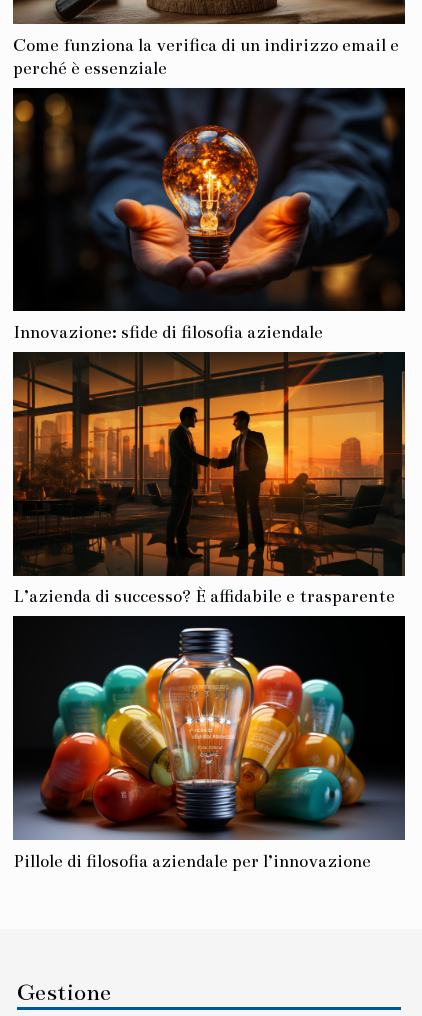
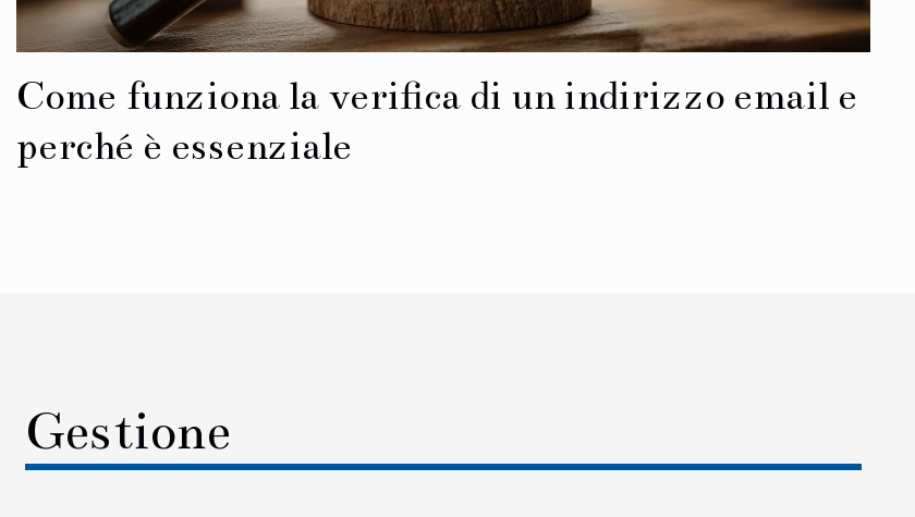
[13,87,405,343] [image] | Innovazione: sfide di filosofia aziendale -> none
[12,351,406,607] [image] | L’azienda di successo? È affidabile e trasparente -> none
[12,615,406,872] [image] | Pillole di filosofia aziendale per l’innovazione -> none

